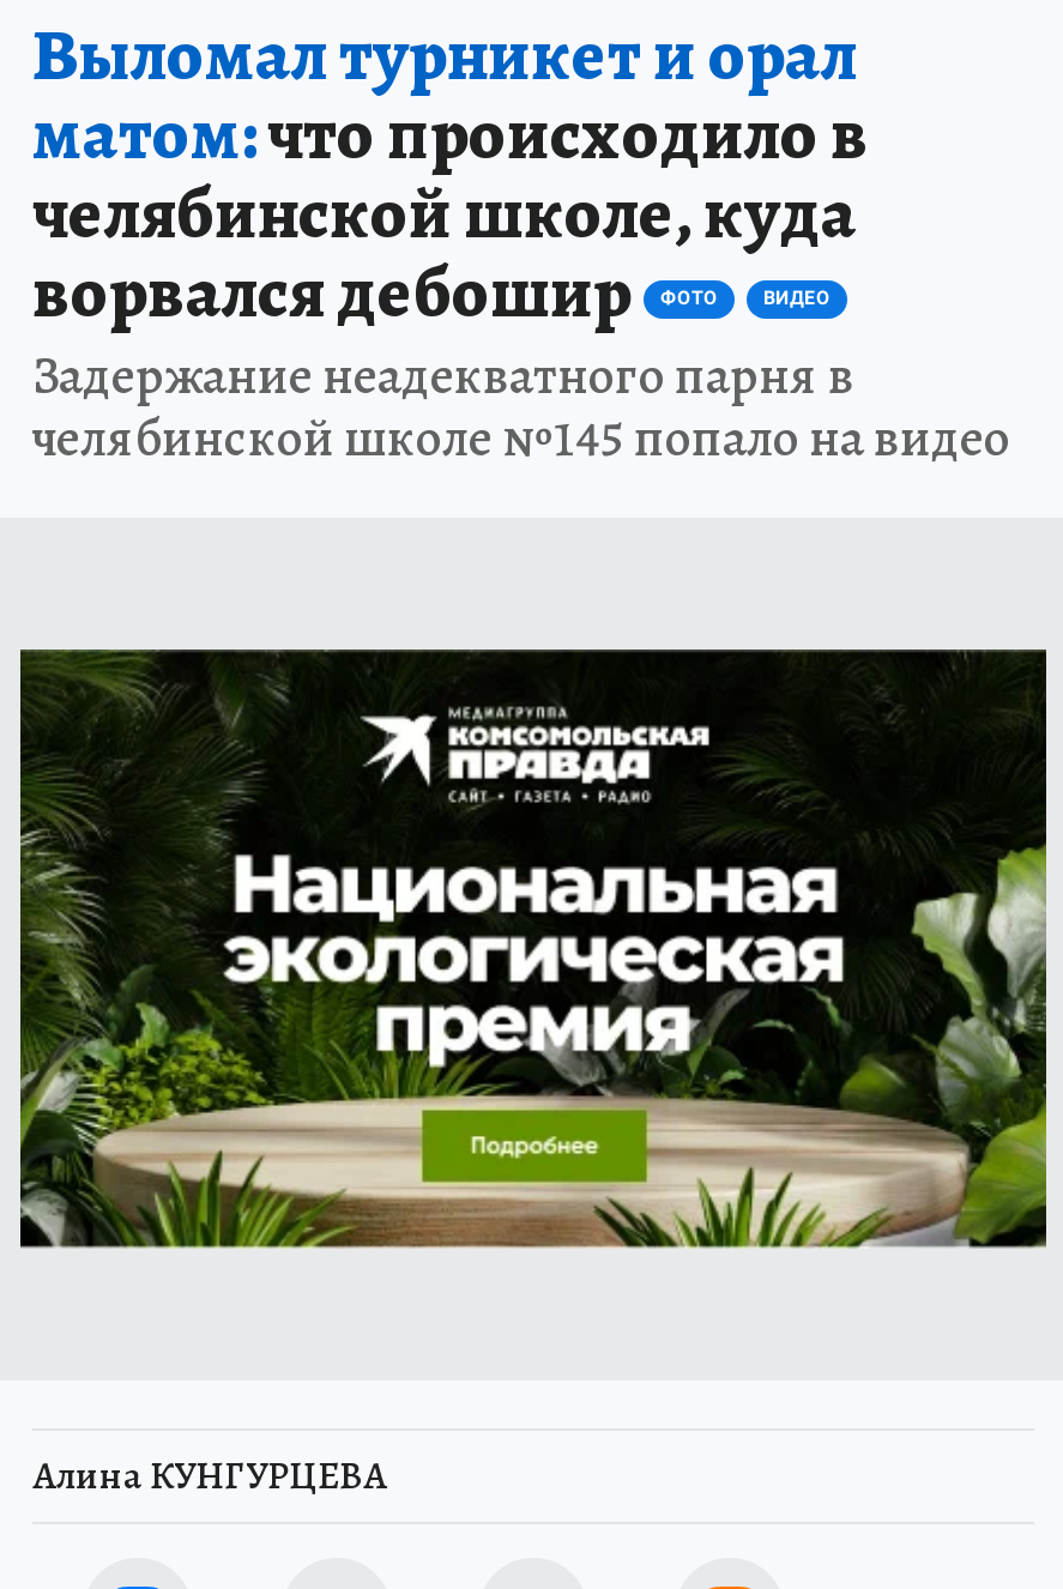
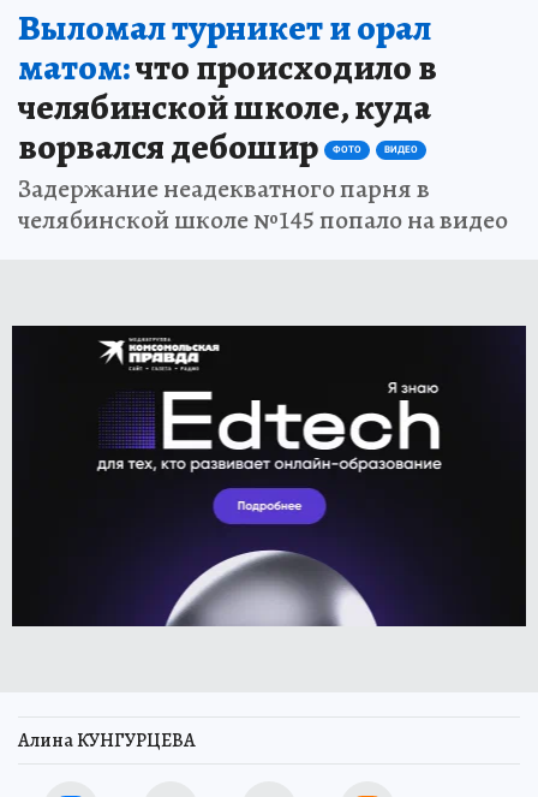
[18,650,1049,1251] [image] -> [11,326,527,628] [image]

